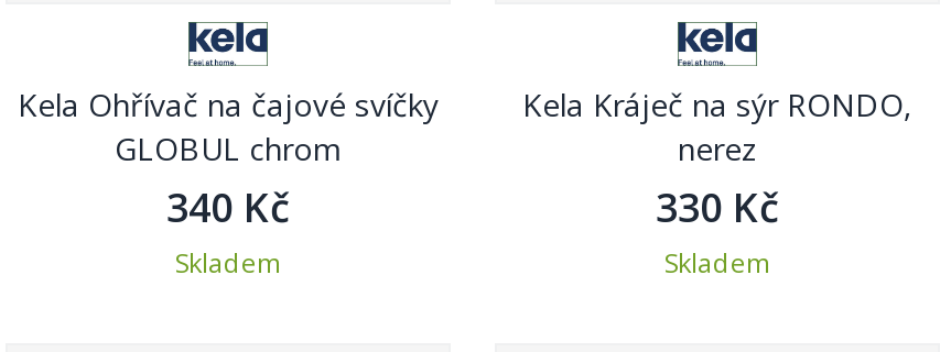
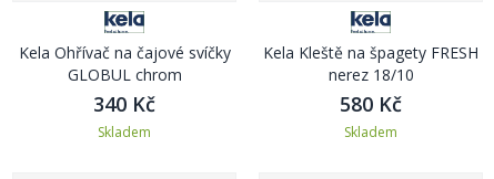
[522,84,912,233] Kela Kráječ na sýr RONDO, | nerez | 330 Kč -> [263,42,478,117] Kela Kleště na špagety FRESH | nerez 18/10 | 580 Kč

